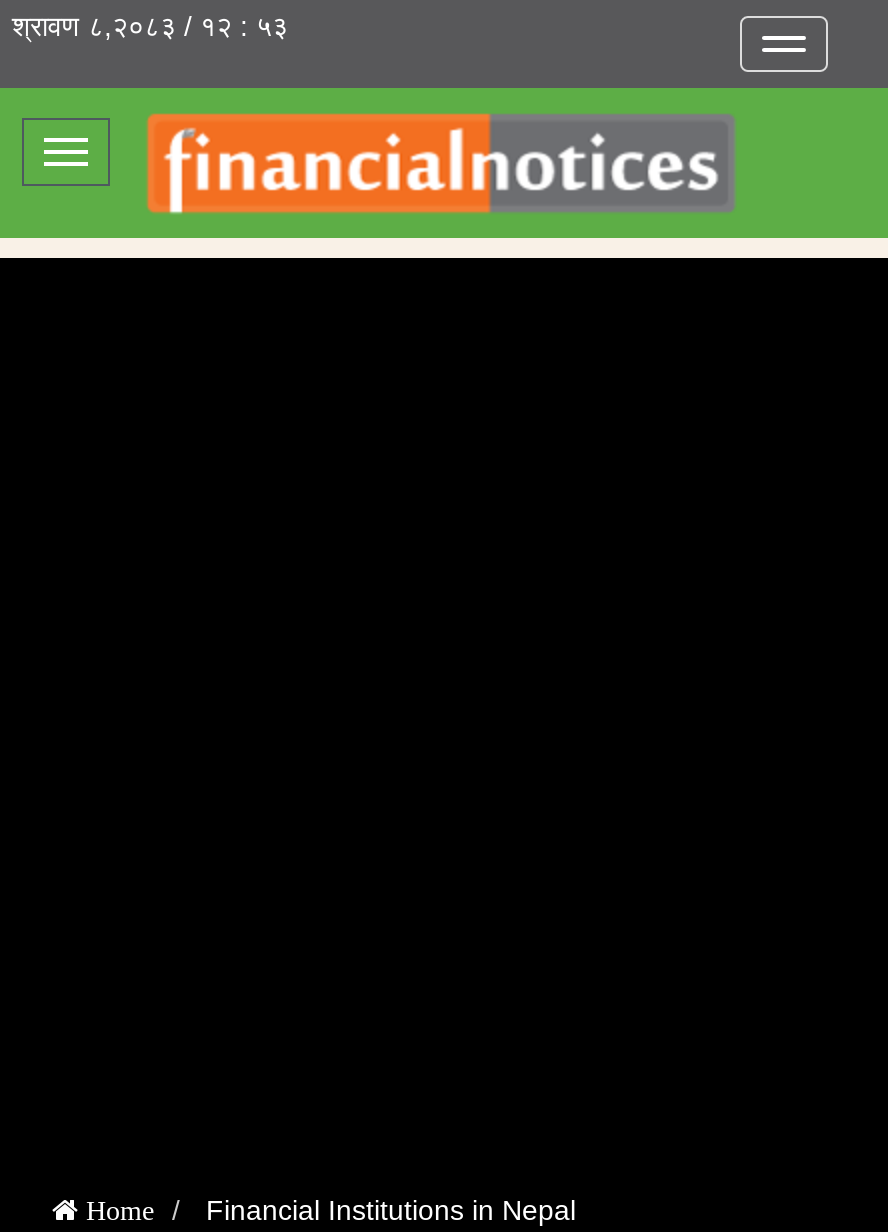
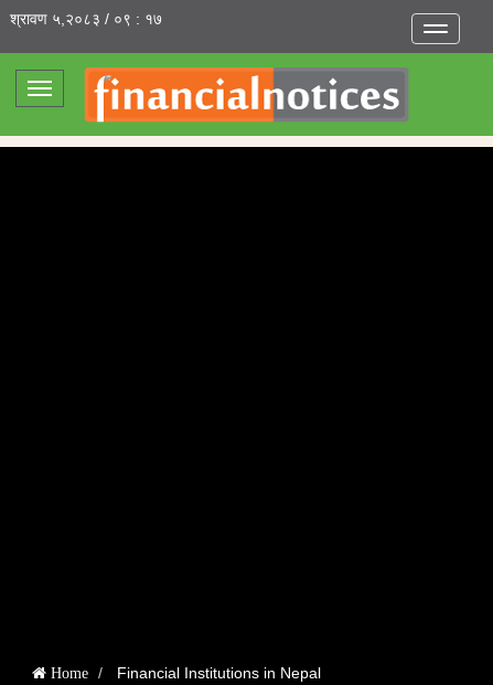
[12,10,288,42] श्रावण ८,२०८३ / १२ : ५३ -> [10,10,162,28] श्रावण ५,२०८३ / ०९ : १७

